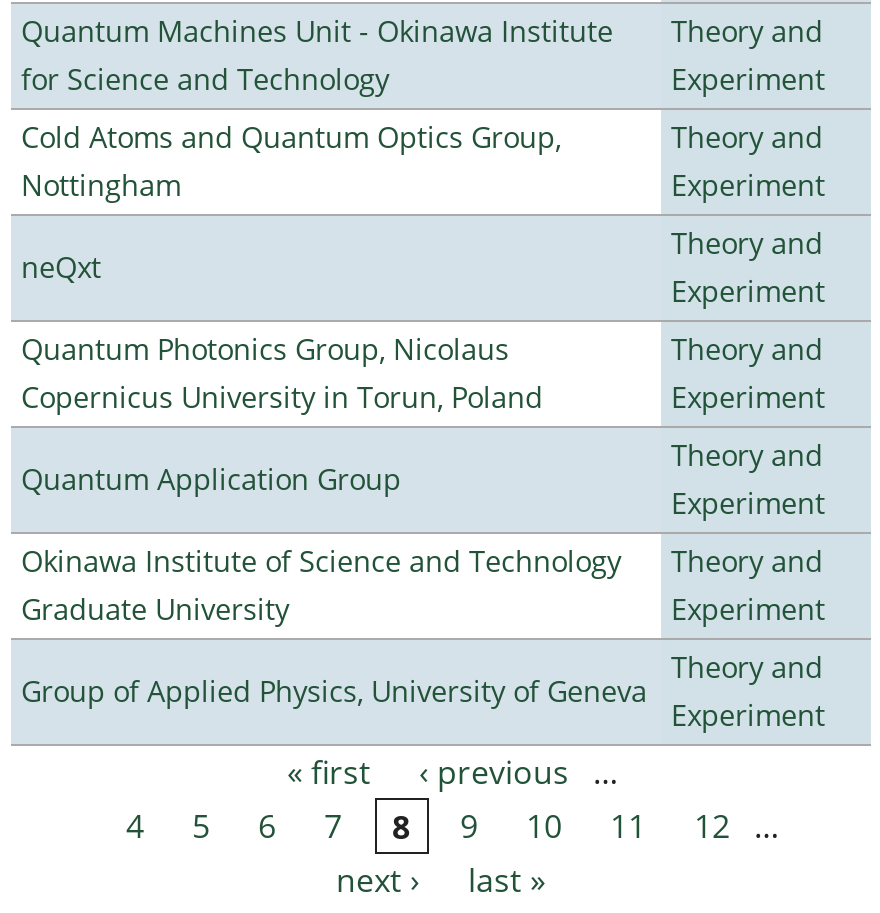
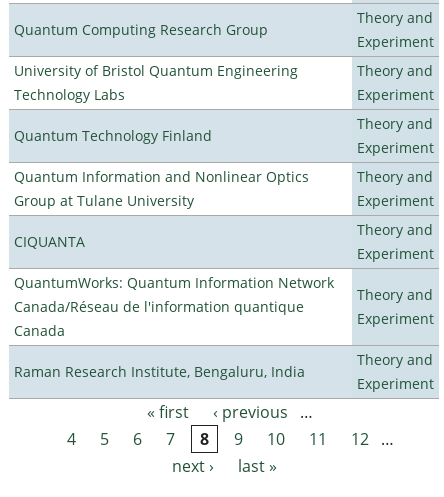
[21,12,613,98] Quantum Machines Unit - Okinawa Institute | for Science and Technology -> [14,20,268,39] Quantum Computing Research Group
[21,118,561,204] Cold Atoms and Quantum Optics Group, | Nottingham -> [14,61,298,104] University of Bristol Quantum Engineering | Technology Labs
[21,248,101,286] neQxt -> [14,126,212,145] Quantum Technology Finland
[21,330,543,416] Quantum Photonics Group, Nicolaus | Copernicus University in Torun, Poland -> [14,167,309,210] Quantum Information and Nonlinear Optics | Group at Tulane University
[21,460,401,498] Quantum Application Group -> [14,232,85,251] CIQUANTA
[21,542,621,628] Okinawa Institute of Science and Technology | Graduate University -> [14,273,334,340] QuantumWorks: Quantum Information Network | Canada/Réseau de l'information quantique | Canada
[21,672,647,710] Group of Applied Physics, University of Geneva -> [14,362,305,381] Raman Research Institute, Bengaluru, India

